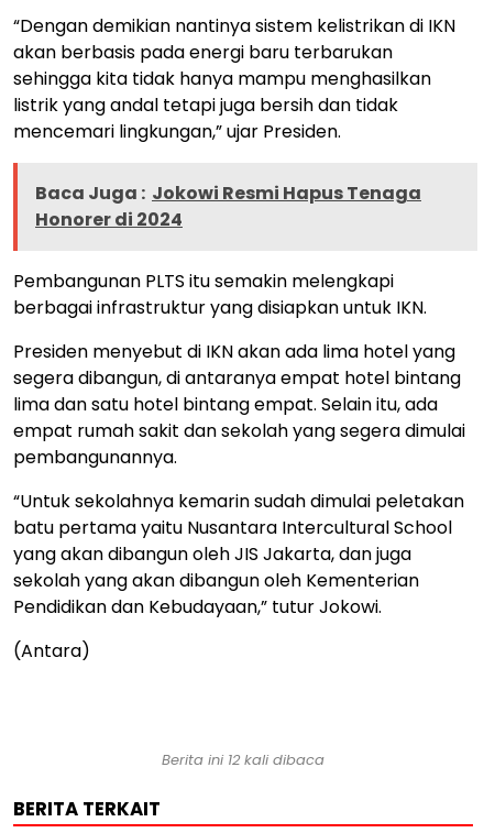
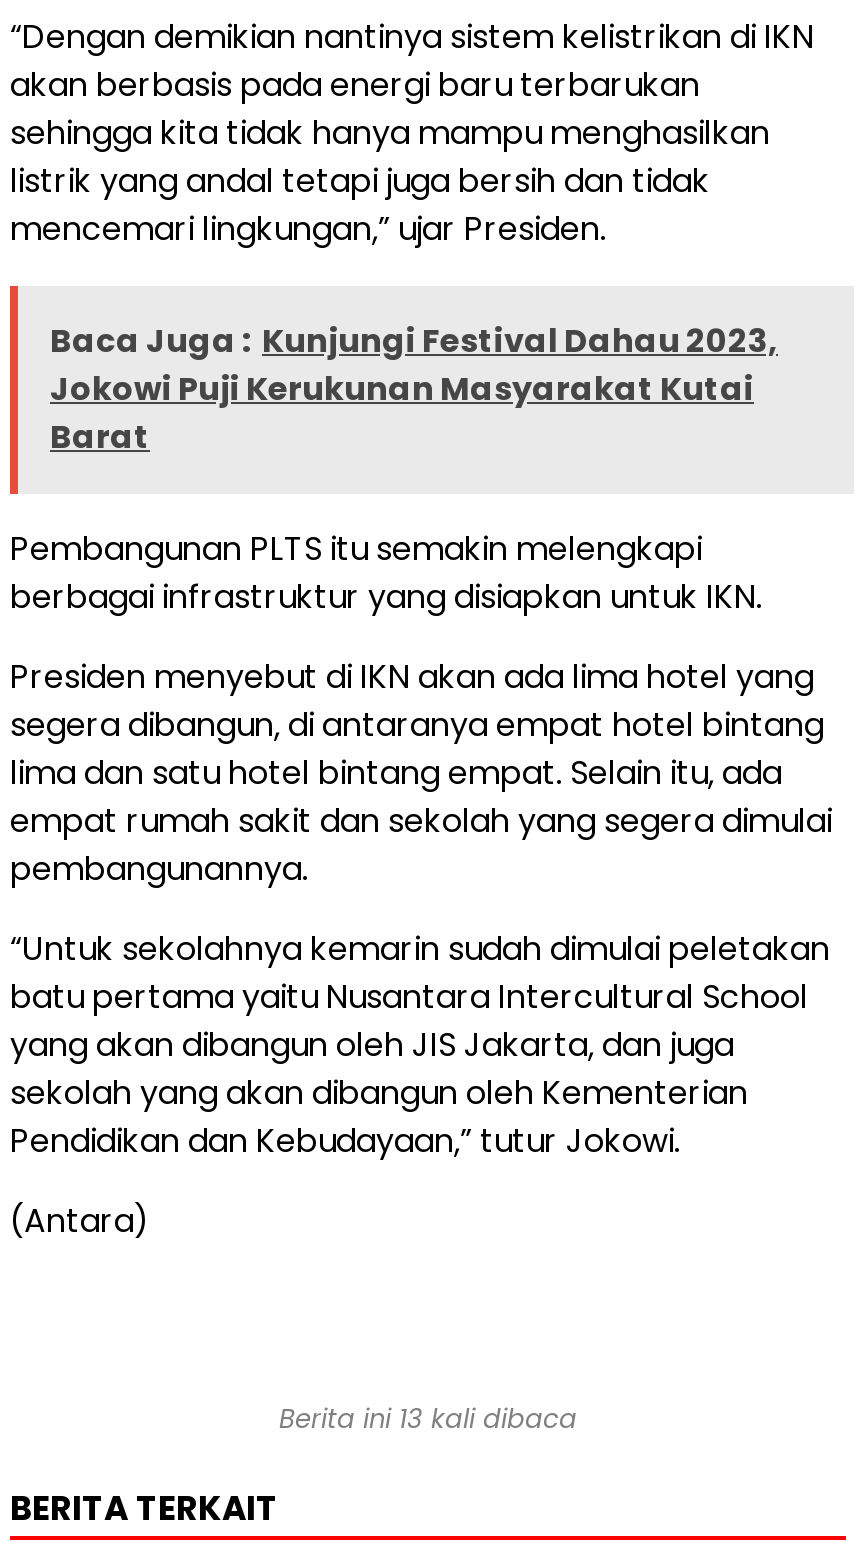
[35,181,421,232] Baca Juga : Jokowi Resmi Hapus Tenaga | Honorer di 2024 -> [50,318,778,460] Baca Juga : Kunjungi Festival Dahau 2023, | Jokowi Puji Kerukunan Masyarakat Kutai | Barat
[162,750,324,770] Berita ini 12 kali dibaca -> [279,1400,577,1438] Berita ini 13 kali dibaca

